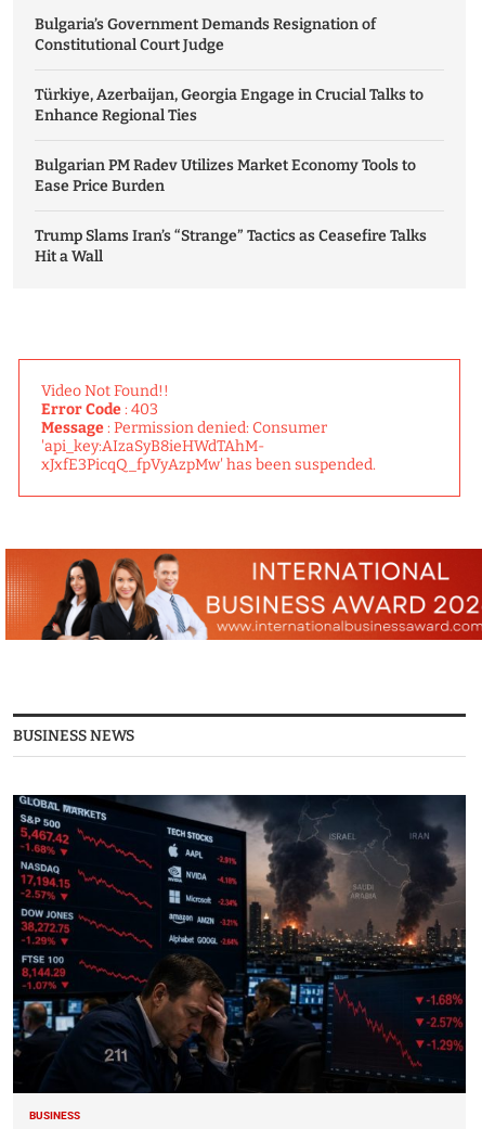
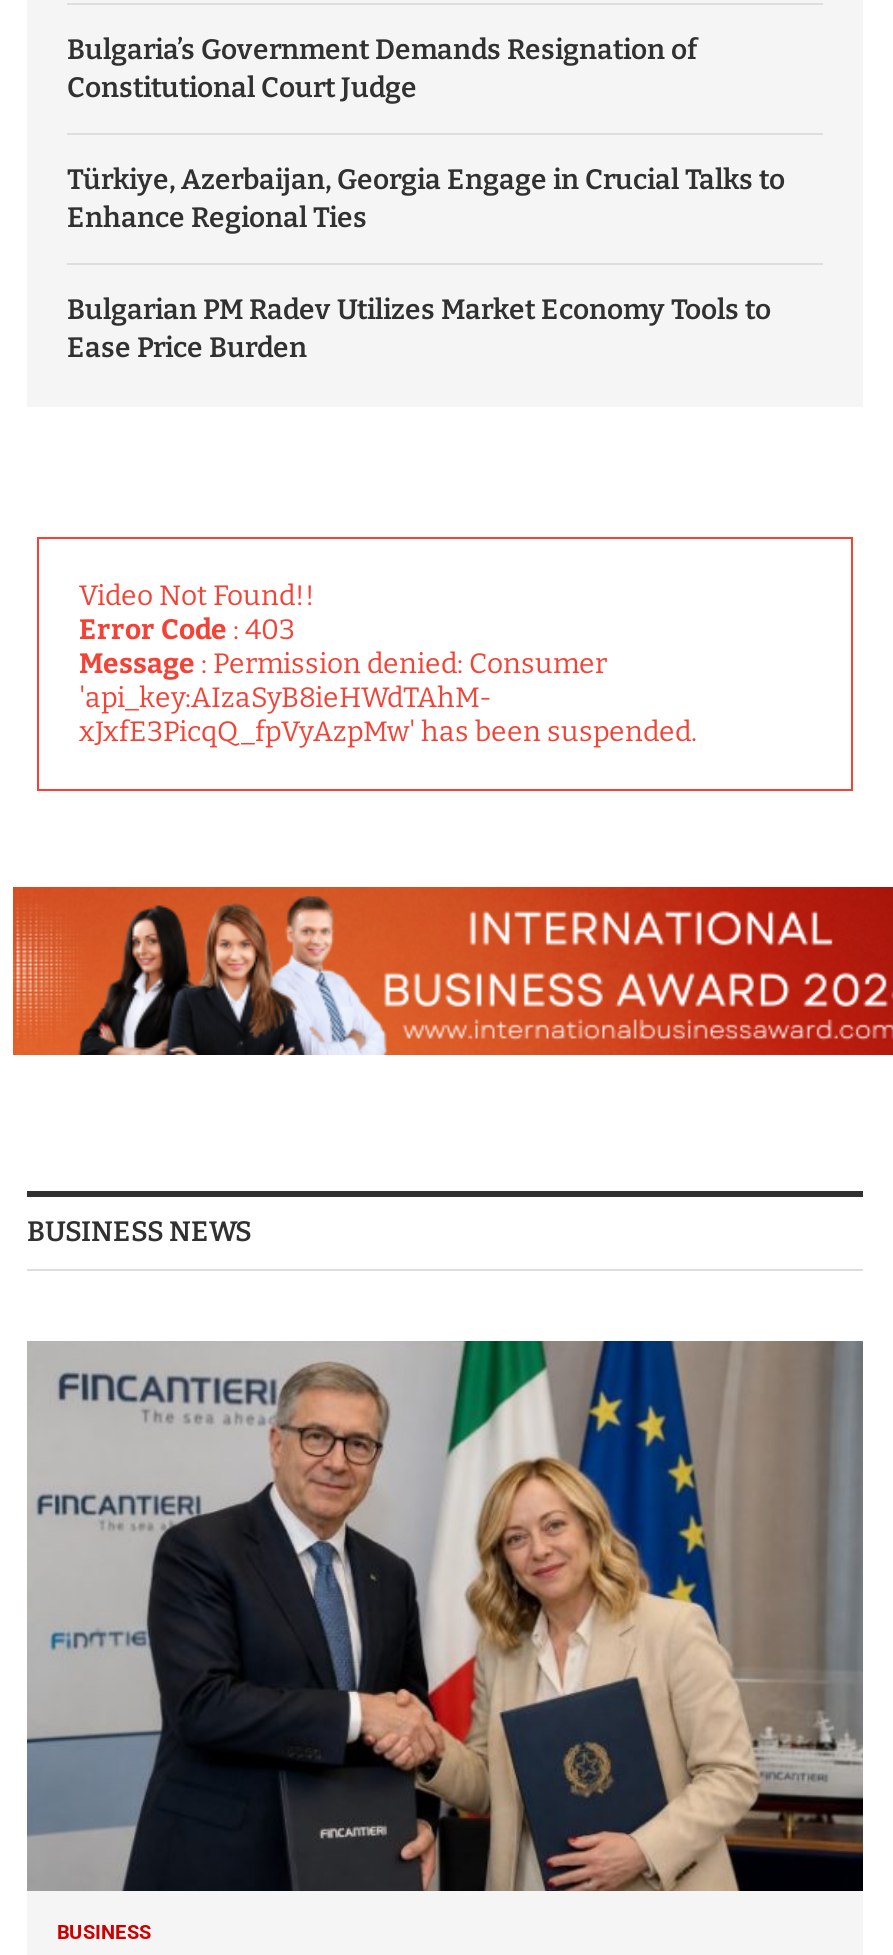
[35,226,427,265] Trump Slams Iran’s “Strange” Tactics as Ceasefire Talks | Hit a Wall -> none
[12,794,467,1094] [image] -> [25,1339,865,1893] [image]

